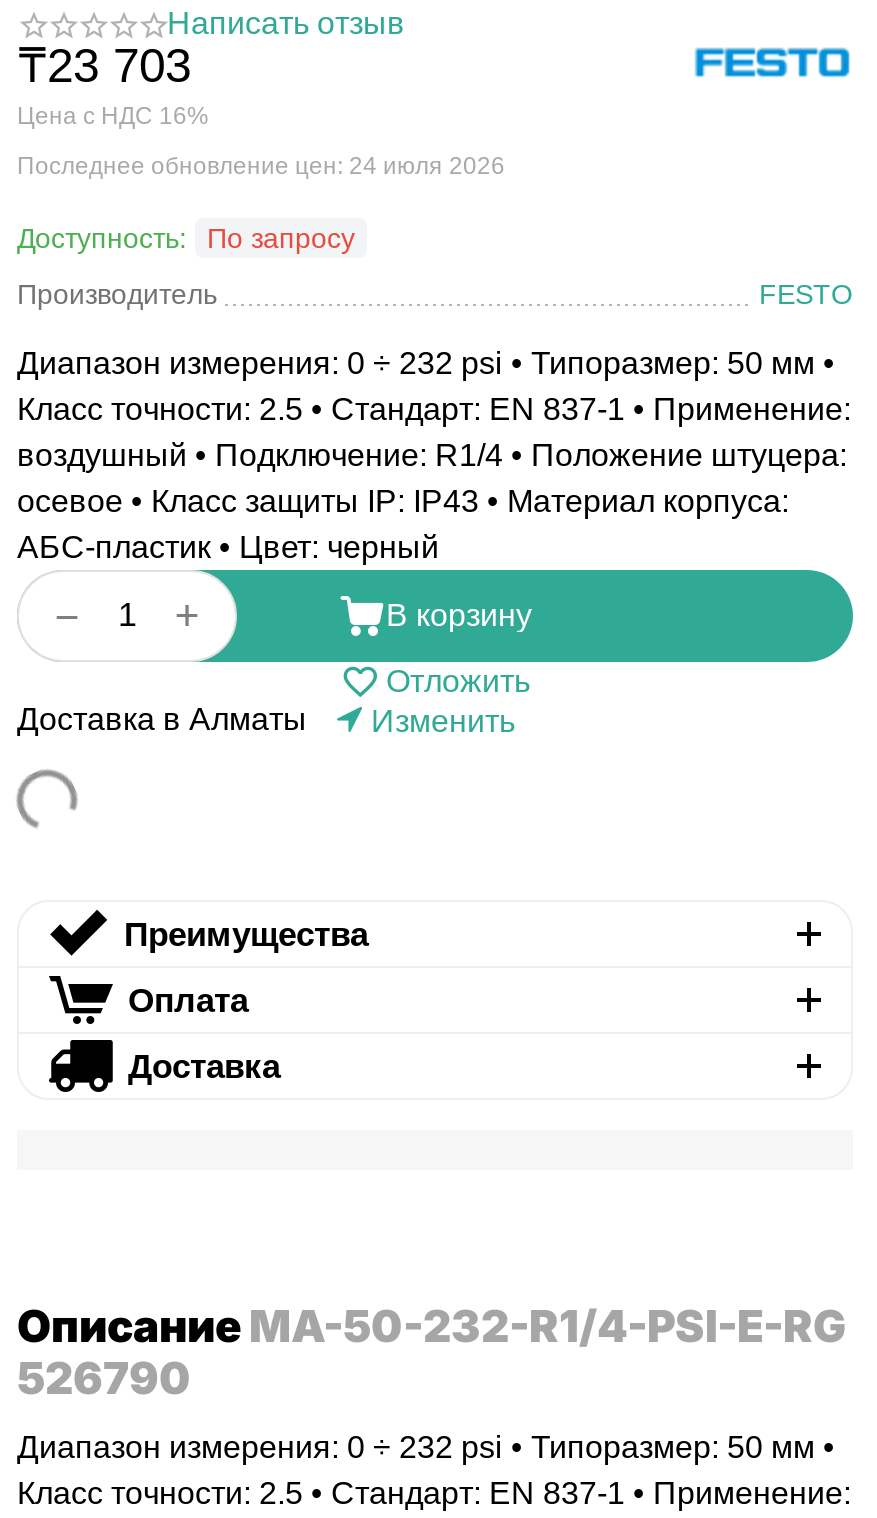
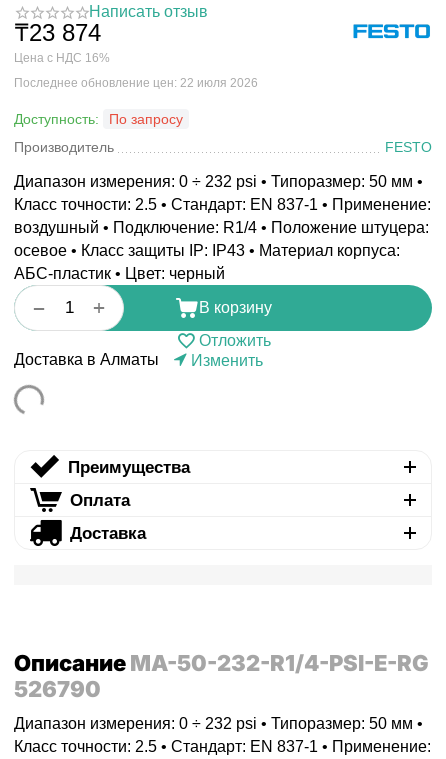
[17,38,191,92] ₸23 703 -> [14,19,101,46] ₸23 874
[17,152,505,180] Последнее обновление цен: 24 июля 2026 -> [14,76,258,90] Последнее обновление цен: 22 июля 2026

